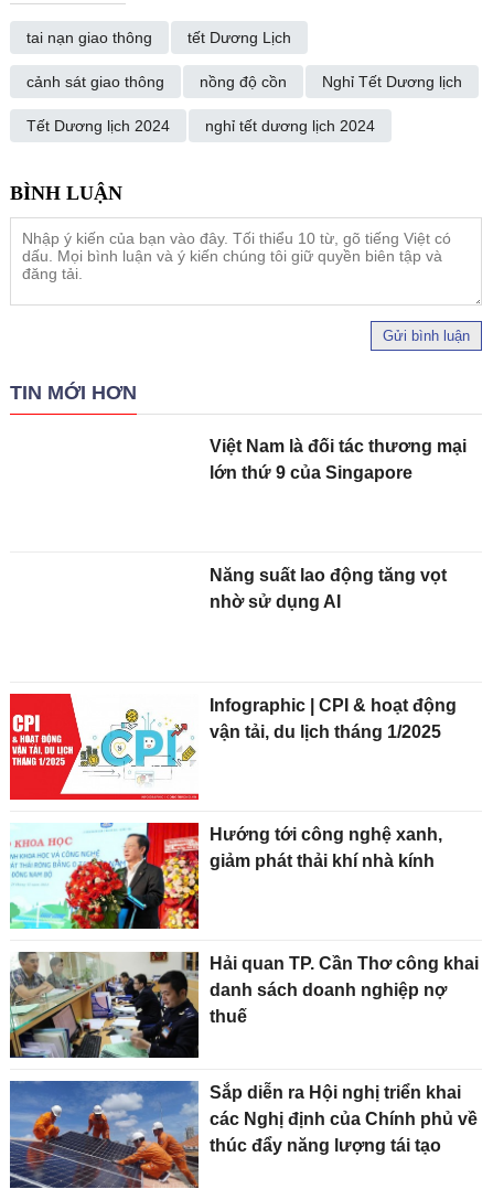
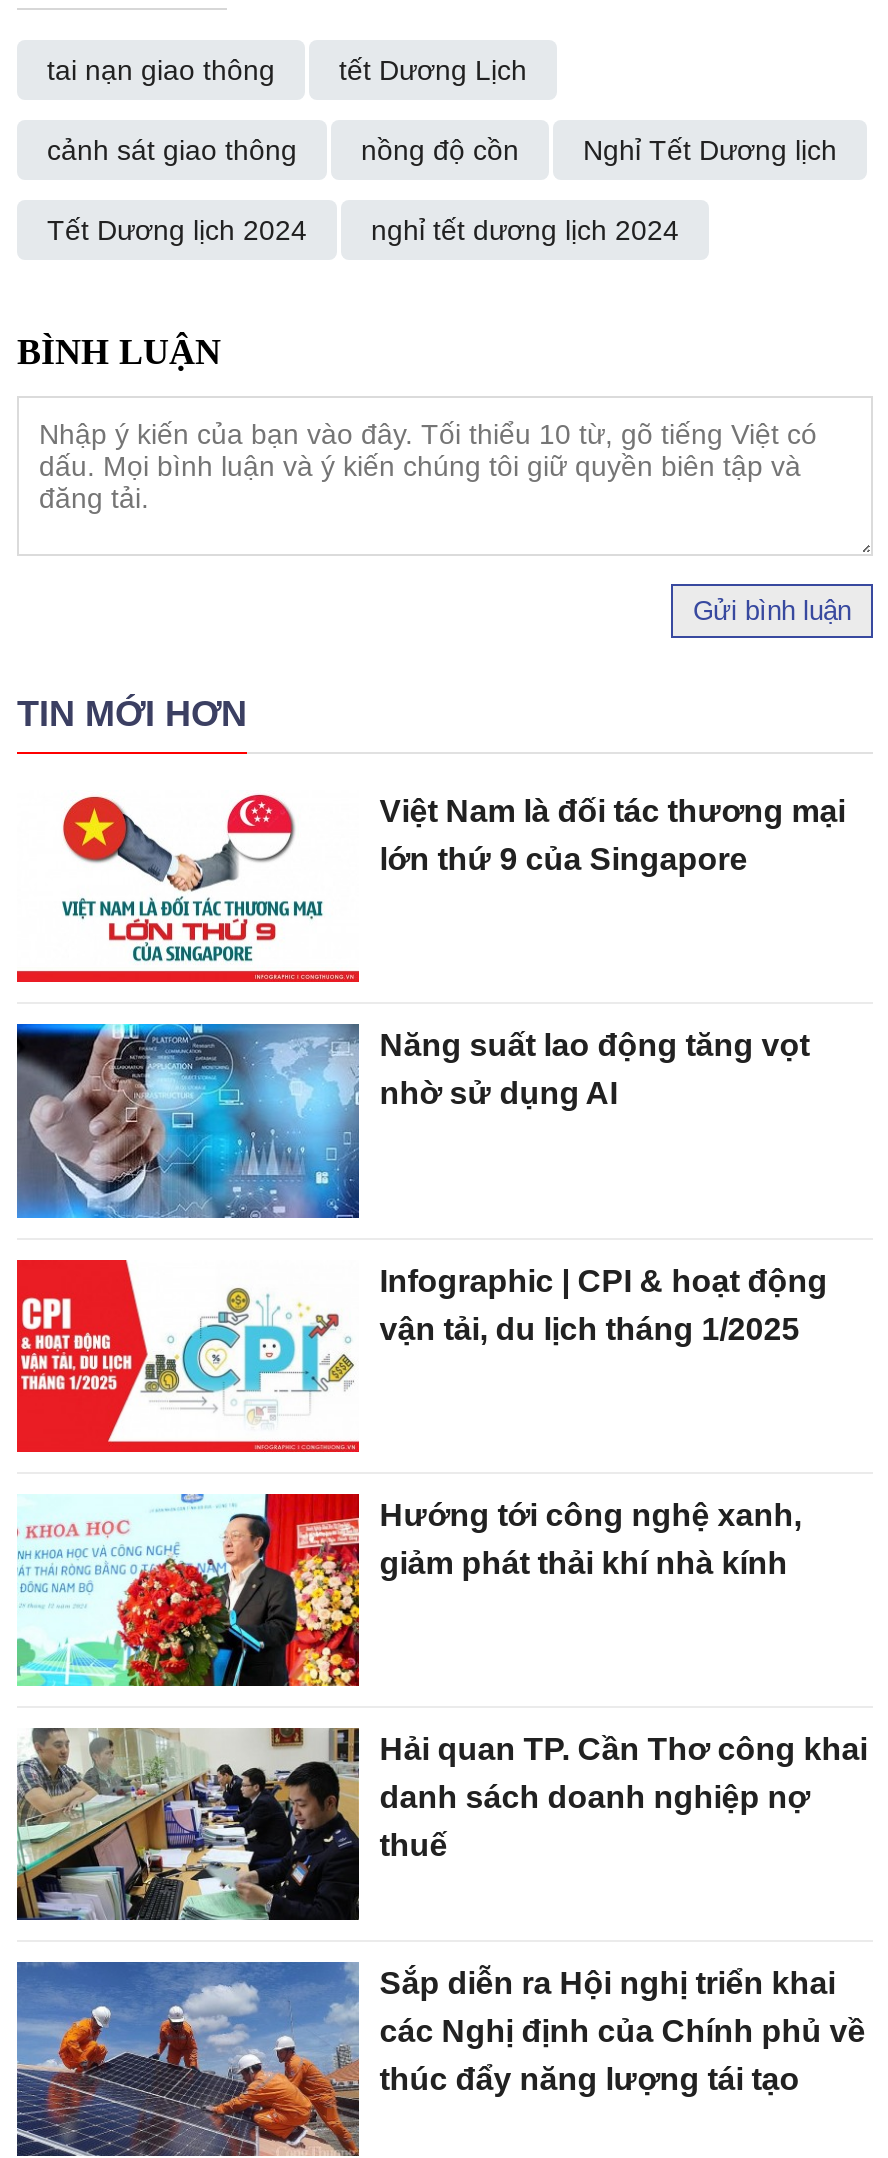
none -> [15,792,361,984] [image]
none -> [15,1022,361,1220] [image]

